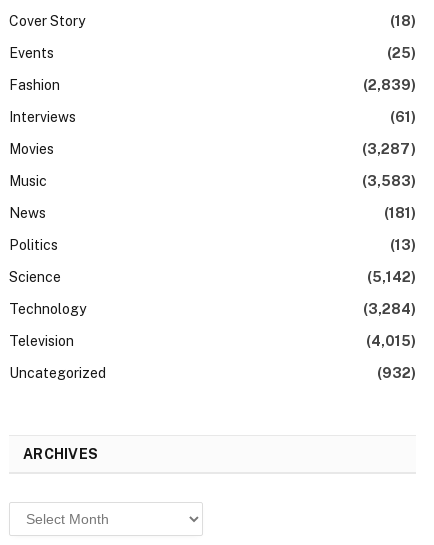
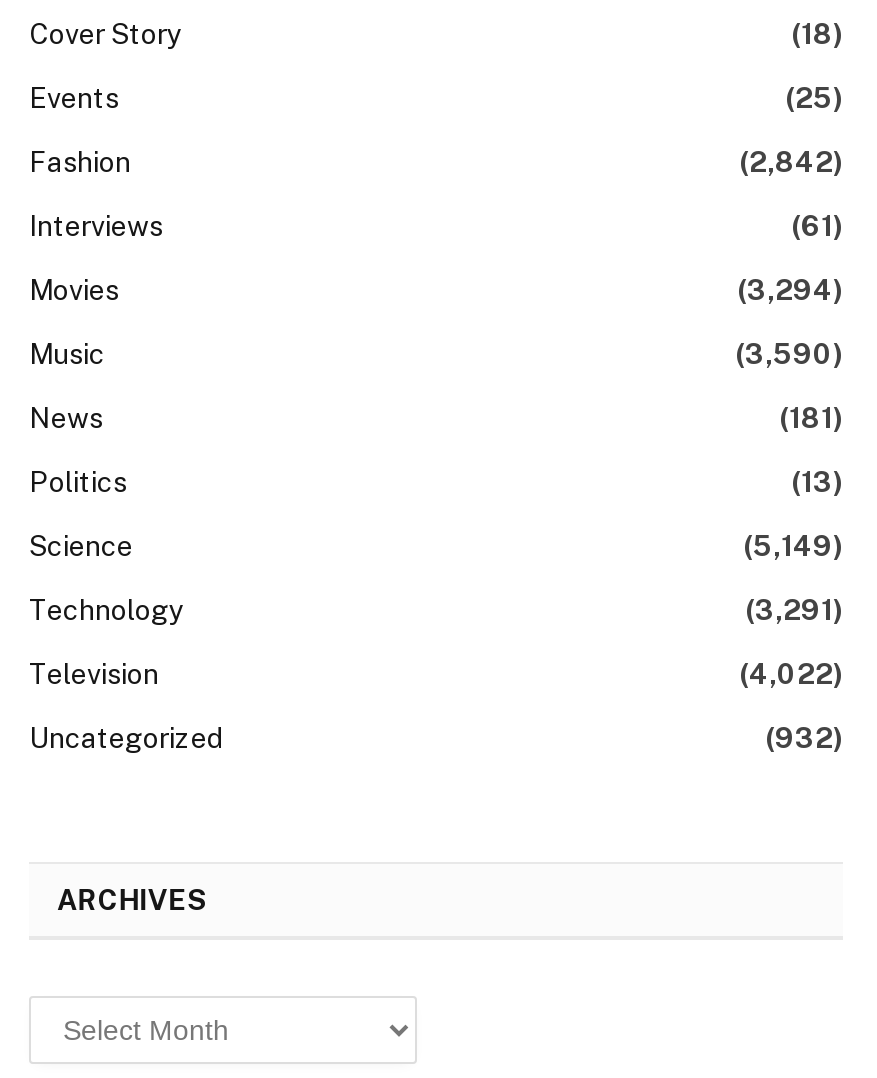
[363,77,416,93] (2,839) -> [739,146,843,178] (2,842)
[362,141,416,157] (3,287) -> [737,274,843,306] (3,294)
[362,173,416,189] (3,583) -> [735,338,843,370] (3,590)
[367,269,416,285] (5,142) -> [743,530,843,562] (5,149)
[363,301,416,317] (3,284) -> [745,594,843,626] (3,291)
[366,333,416,349] (4,015) -> [739,658,843,690] (4,022)

